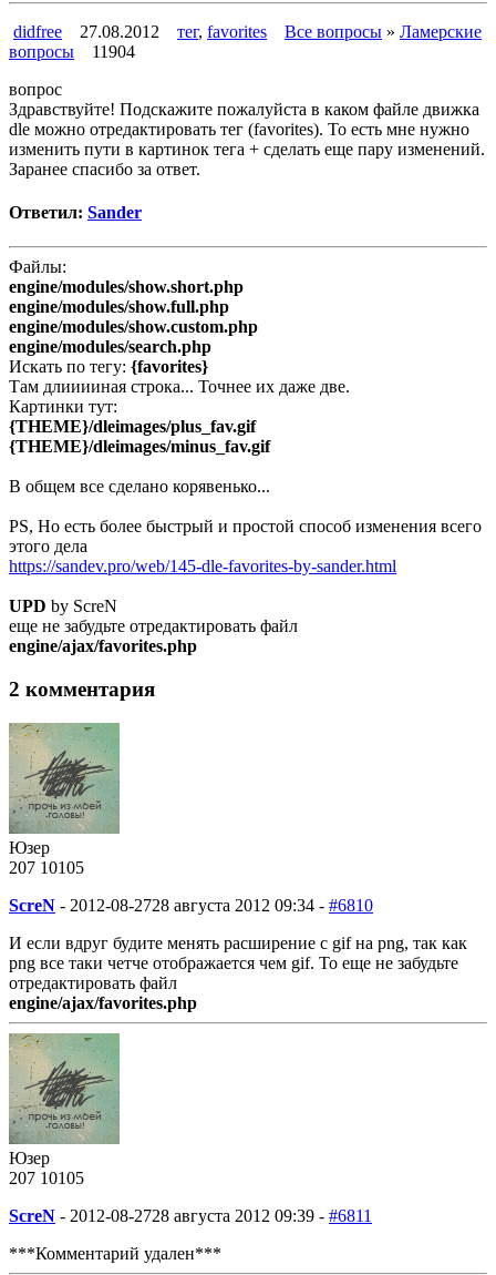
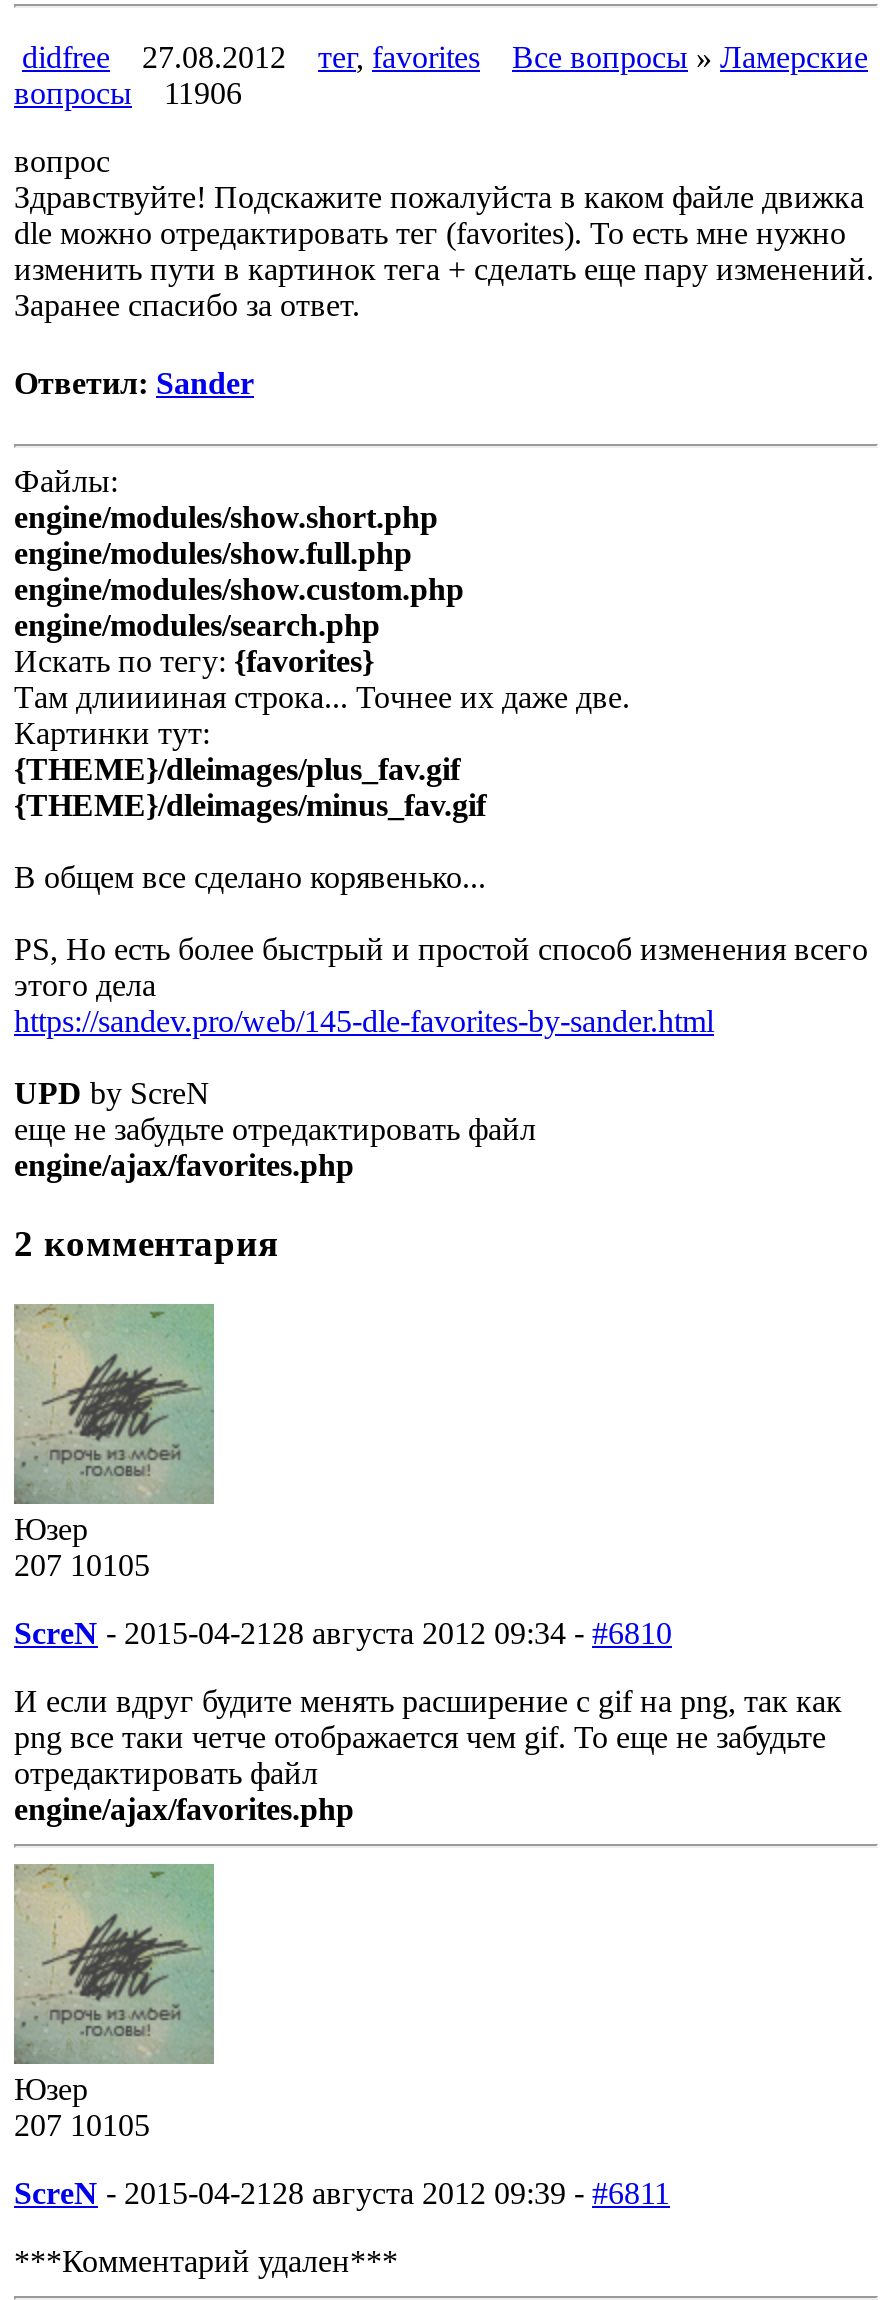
[9,42,135,61] вопросы 11904 -> [14,76,242,110] вопросы 11906
[9,896,373,914] ScreN - 2012-08-27 28 августа 2012 09:34 - #6810 -> [14,1616,672,1650] ScreN - 2015-04-21 28 августа 2012 09:34 - #6810
[9,1206,372,1225] ScreN - 2012-08-27 28 августа 2012 09:39 - #6811 -> [14,2176,670,2210] ScreN - 2015-04-21 28 августа 2012 09:39 - #6811

